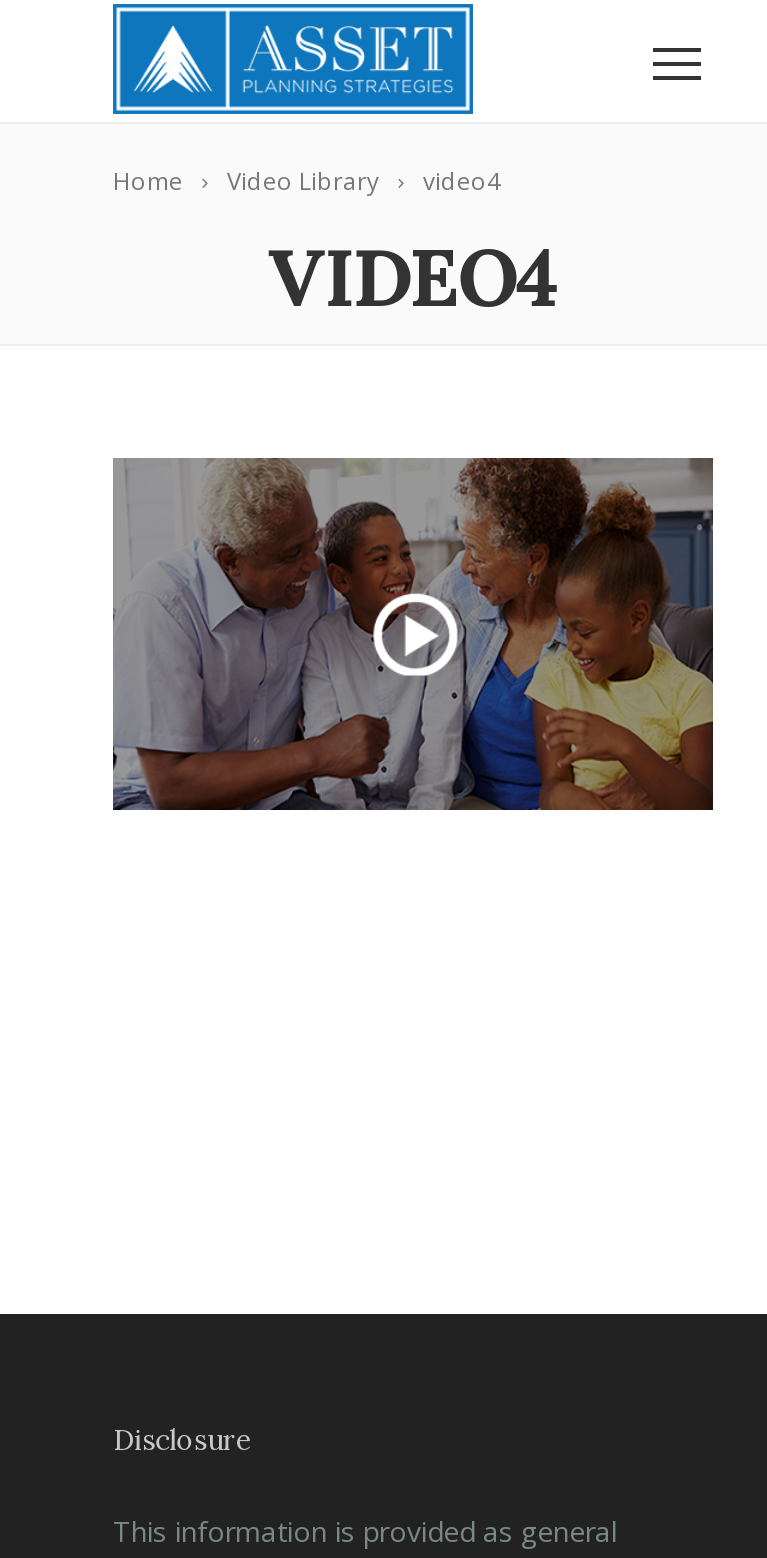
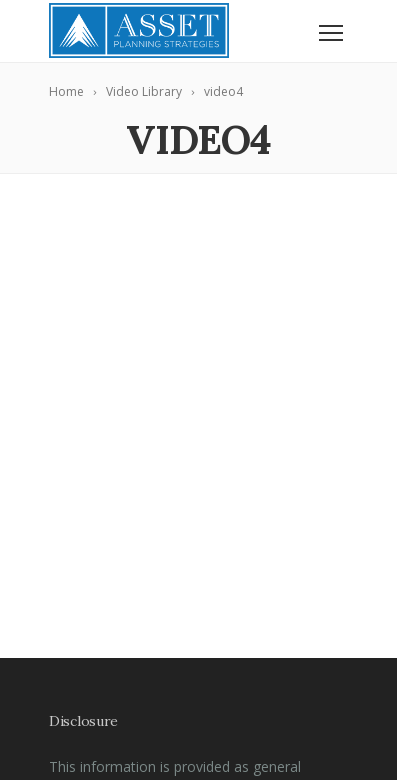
[111,456,715,812] [image] -> none

